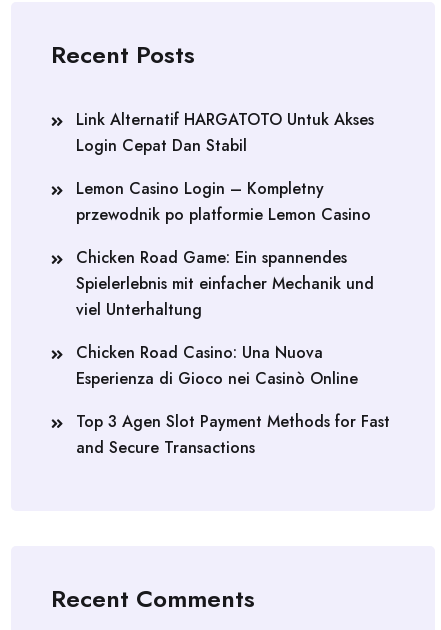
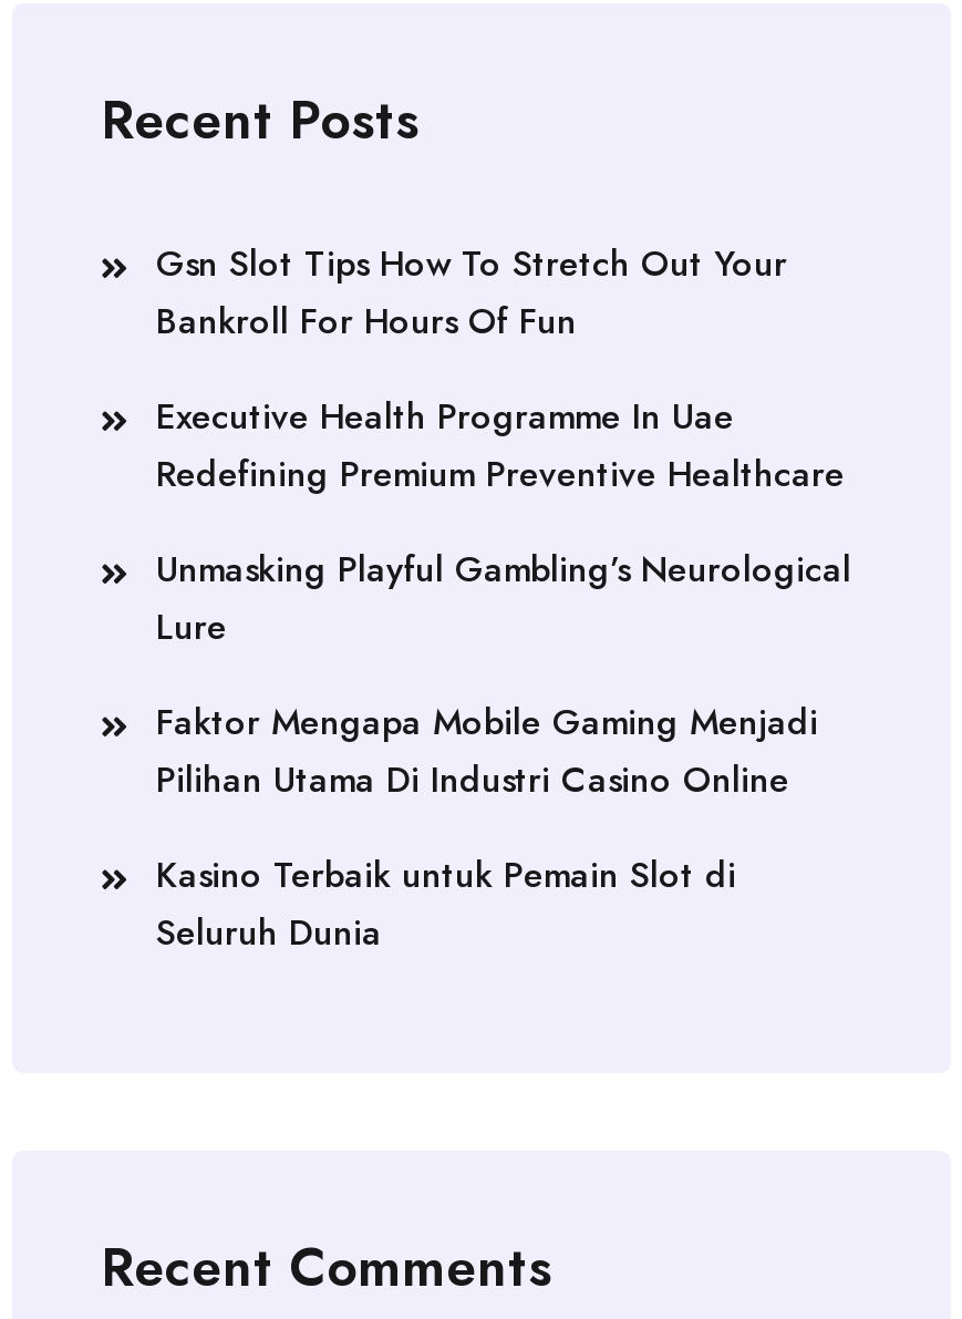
[76,108,374,157] Link Alternatif HARGATOTO Untuk Akses | Login Cepat Dan Stabil -> [156,238,787,346] Gsn Slot Tips How To Stretch Out Your | Bankroll For Hours Of Fun
[76,177,371,226] Lemon Casino Login – Kompletny | przewodnik po platformie Lemon Casino -> [156,391,845,499] Executive Health Programme In Uae | Redefining Premium Preventive Healthcare
[76,246,374,321] Chicken Road Game: Ein spannendes | Spielerlebnis mit einfacher Mechanik und | viel Unterhaltung -> [156,544,851,652] Unmasking Playful Gambling’s Neurological | Lure
[76,341,358,390] Chicken Road Casino: Una Nuova | Esperienza di Gioco nei Casinò Online -> [156,696,818,805] Faktor Mengapa Mobile Gaming Menjadi | Pilihan Utama Di Industri Casino Online
[76,410,390,459] Top 3 Agen Slot Payment Methods for Fast | and Secure Transactions -> [156,849,736,958] Kasino Terbaik untuk Pemain Slot di | Seluruh Dunia

